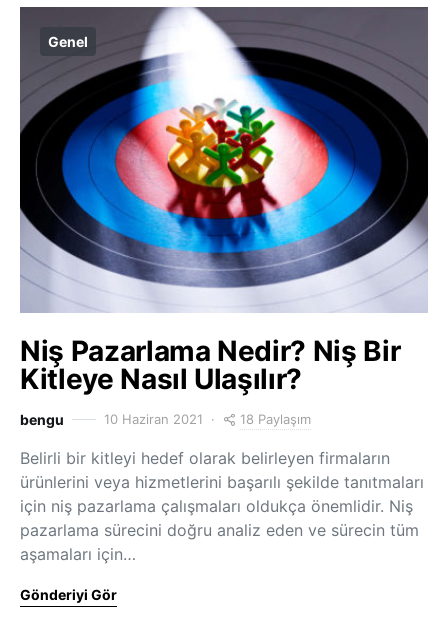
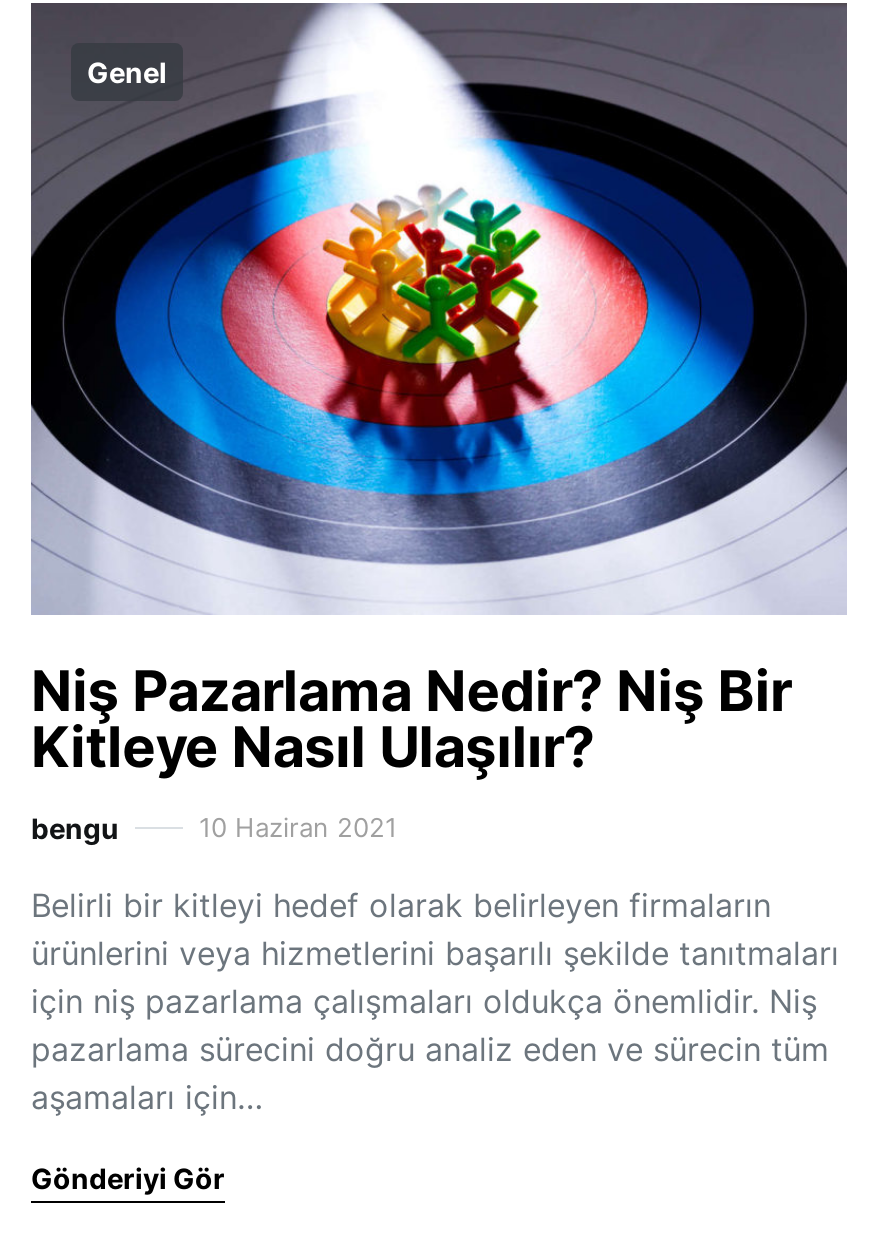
[240,410,311,426] 18 Paylaşım -> none

